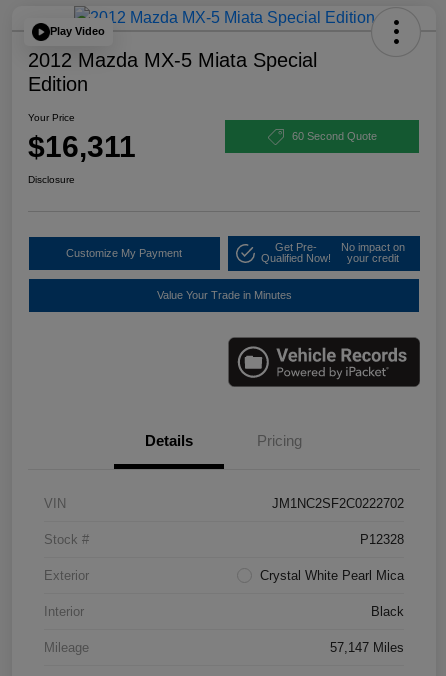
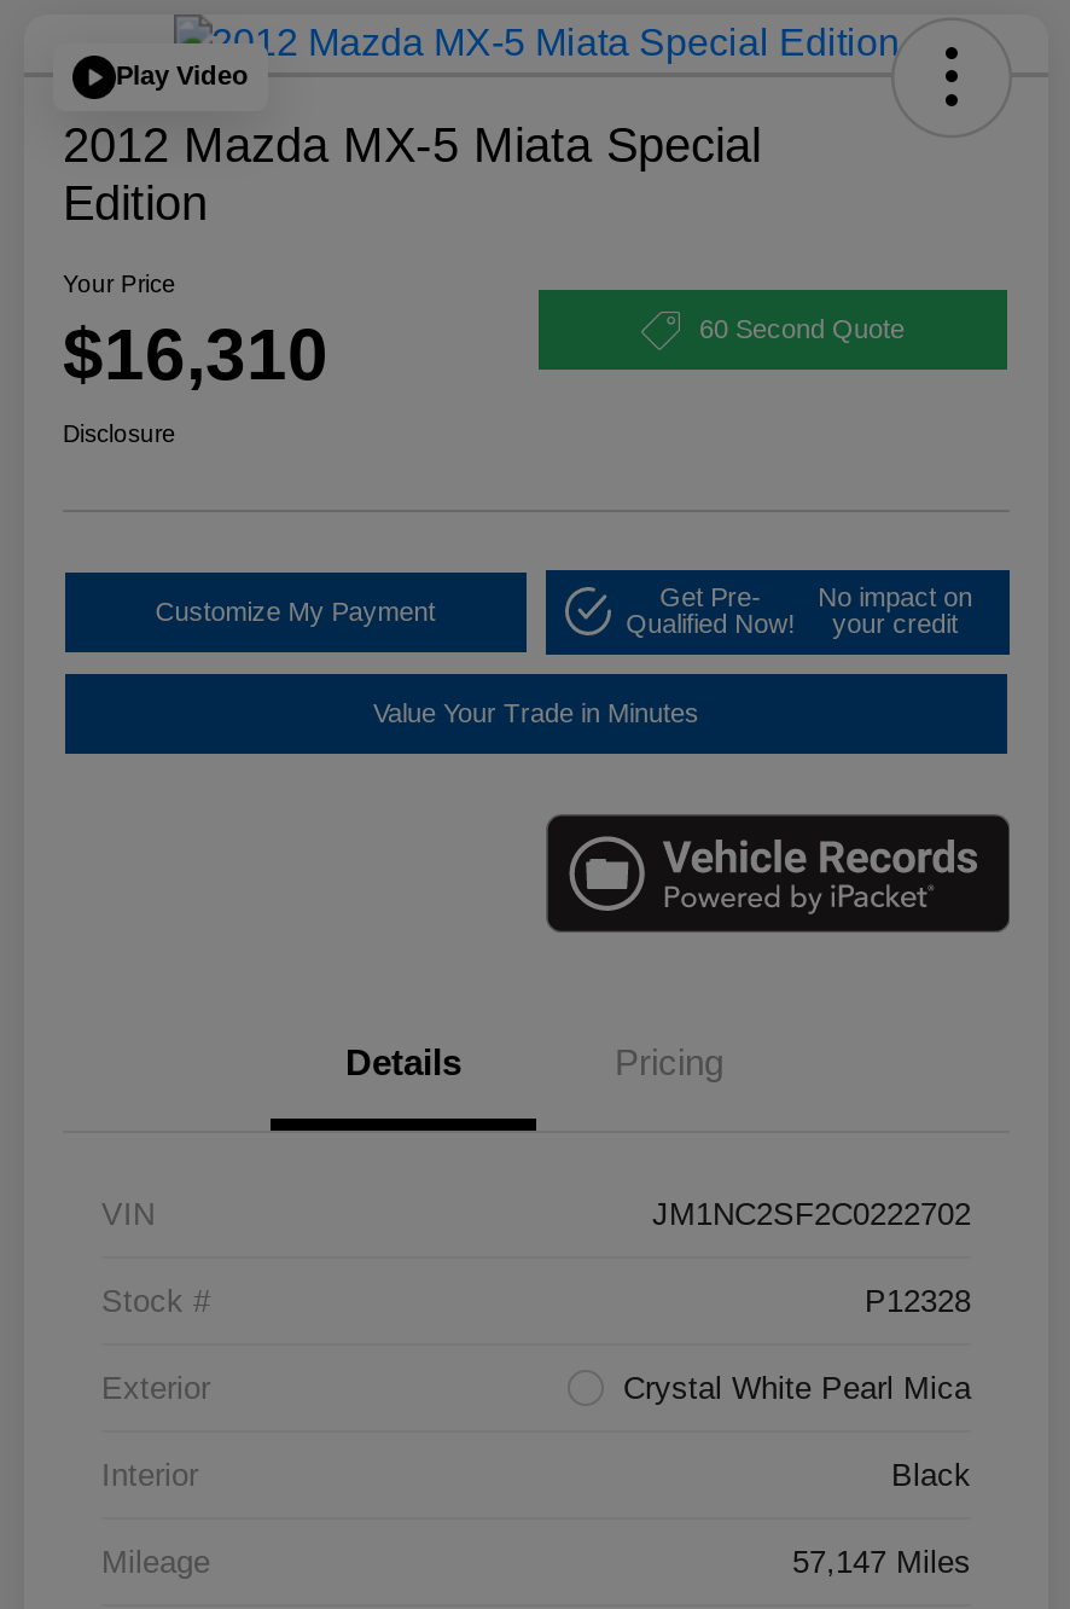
[28,130,136,163] $16,311 -> [63,314,328,394] $16,310

